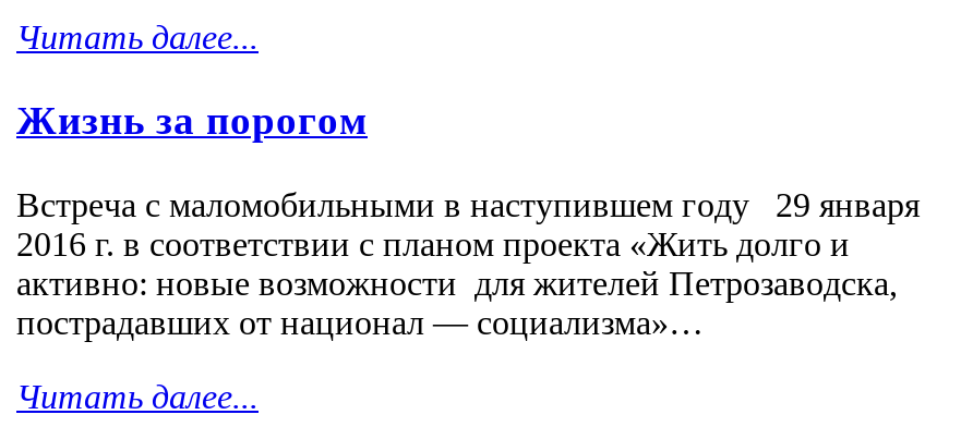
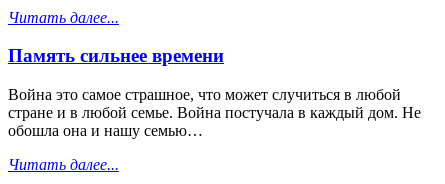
[16,98,368,144] Жизнь за порогом -> [8,45,224,66] Память сильнее времени
[16,187,920,341] Встреча с маломобильными в наступившем году 29 января | 2016 г. в соответствии с планом проекта «Жить долго и | активно: новые возможности для жителей Петрозаводска, | пострадавших от национал — социализма»… -> [8,86,421,139] Война это самое страшное, что может случиться в любой | стране и в любой семье. Война постучала в каждый дом. Не | обошла она и нашу семью…

